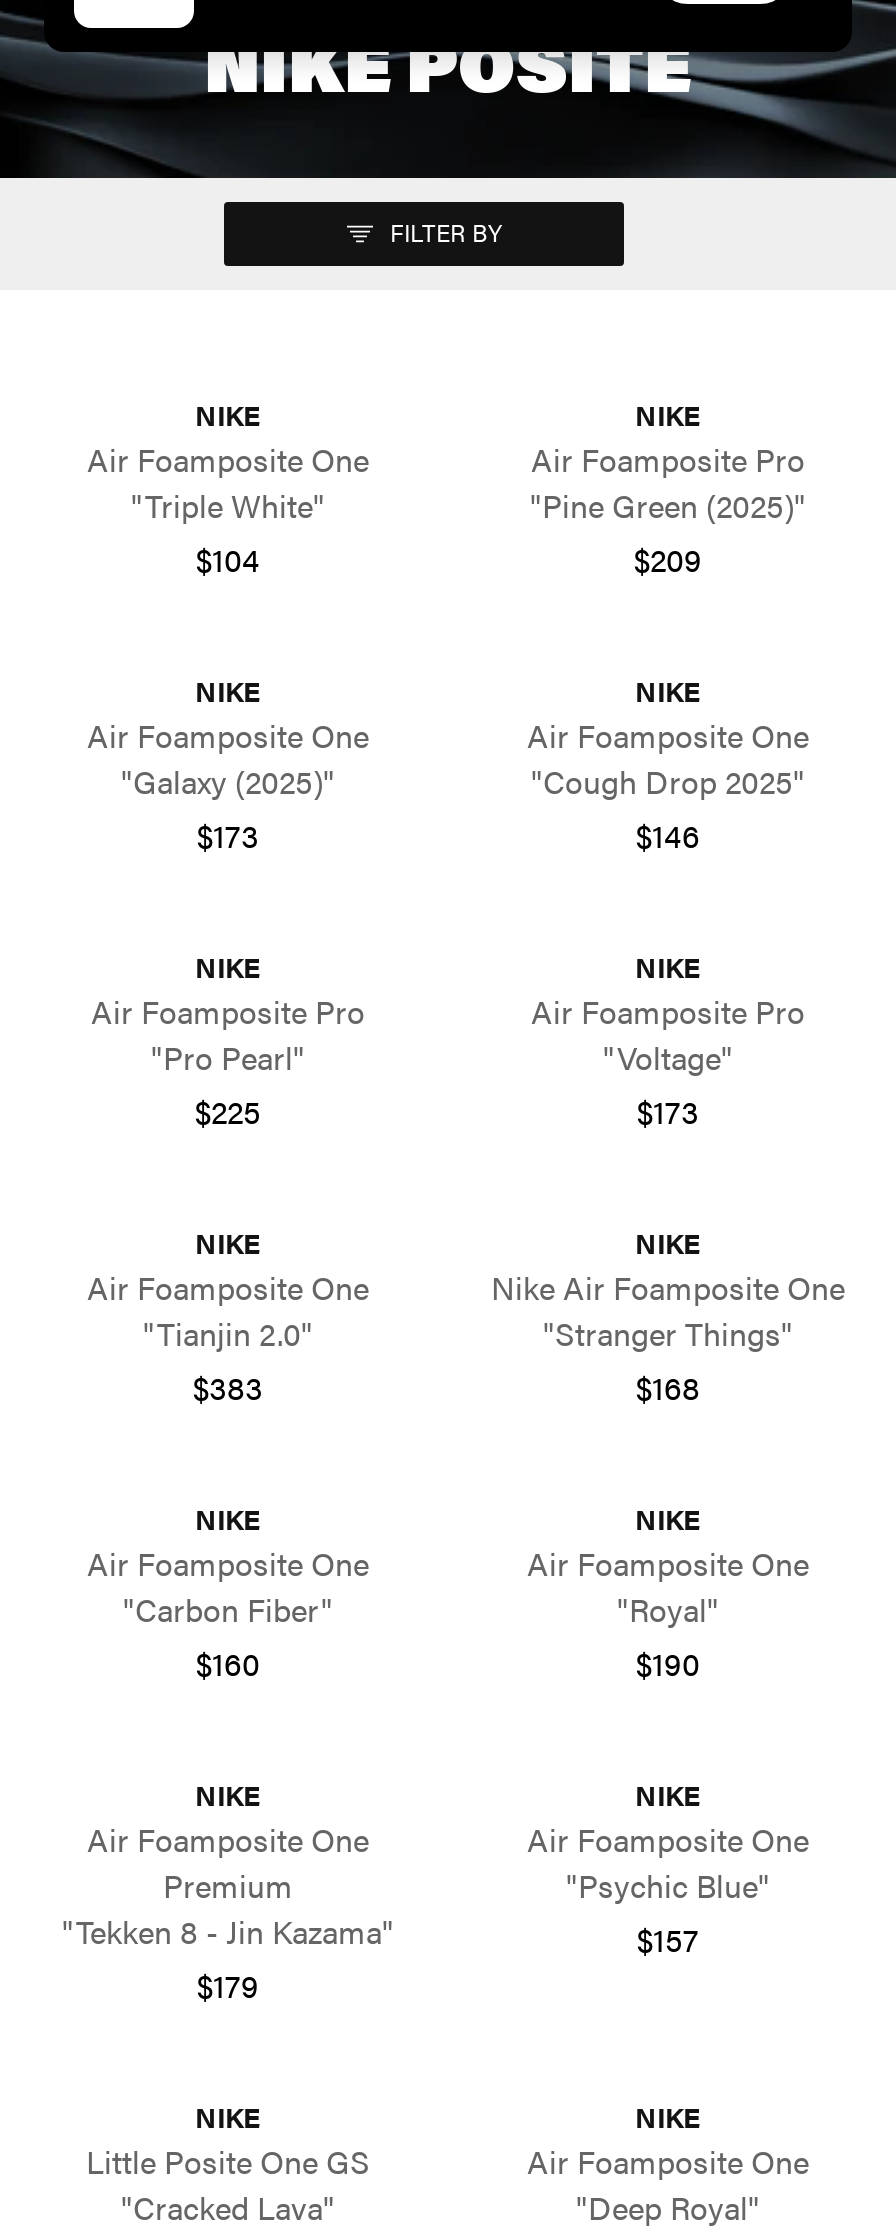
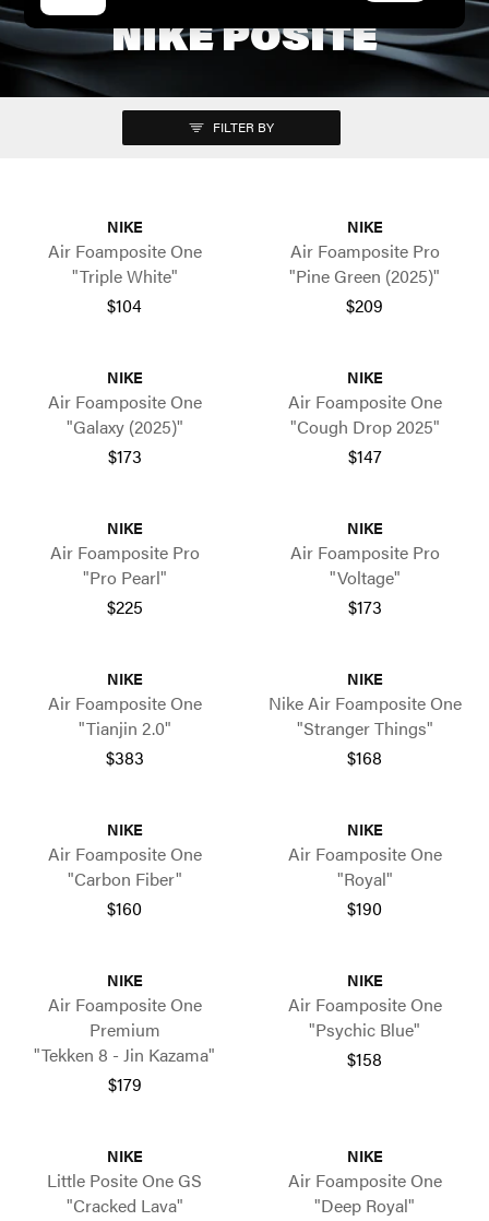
[636,812,700,858] $146 -> [348,443,381,469] $147
[637,1916,699,1962] $157 -> [347,1046,382,1071] $158

